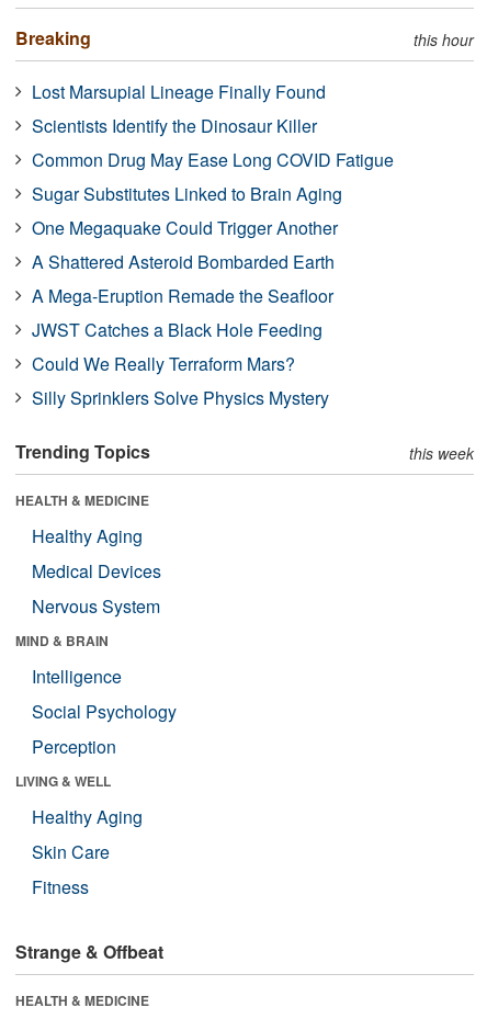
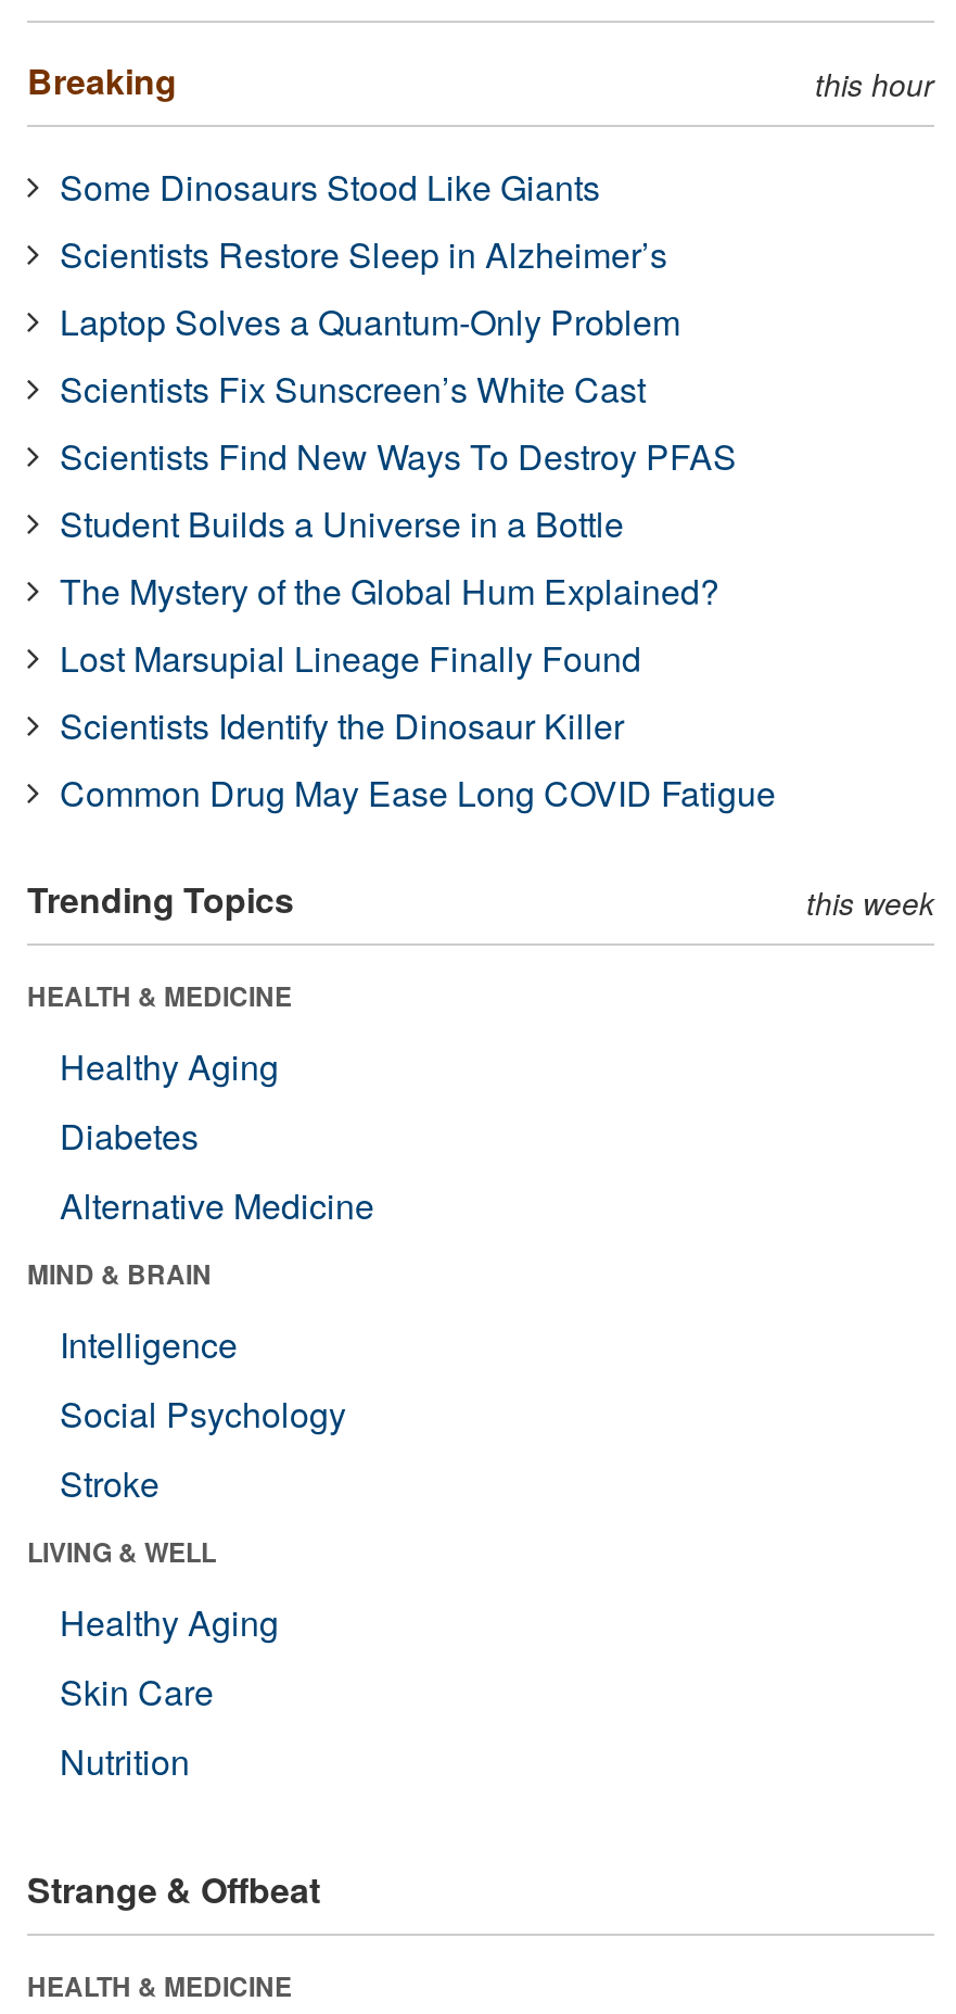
none -> [60,161,737,615] Some Dinosaurs Stood Like Giants | Scientists Restore Sleep in Alzheimer’s | Laptop Solves a Quantum-Only Problem | Scientists Fix Sunscreen’s White Cast | Scientists Find New Ways To Destroy PFAS | Student Builds a Universe in a Bottle | The Mystery of the Global Hum Explained?
moved [32,79,394,172] -> [60,633,776,817]: Lost Marsupial Lineage Finally Found | Scientists Identify the Dinosaur Killer | Common Drug May Ease Long COVID Fatigue
[32,181,342,410] Sugar Substitutes Linked to Brain Aging | One Megaquake Could Trigger Another | A Shattered Asteroid Bombarded Earth | A Mega-Eruption Remade the Seafloor | JWST Catches a Black Hole Feeding | Could We Really Terraform Mars? | Silly Sprinklers Solve Physics Mystery -> none
[32,558,161,618] Medical Devices | Nervous System -> [60,1110,374,1230] Diabetes | Alternative Medicine
[32,734,116,759] Perception -> [60,1458,160,1508] Stroke
[32,874,89,899] Fitness -> [60,1736,190,1786] Nutrition

